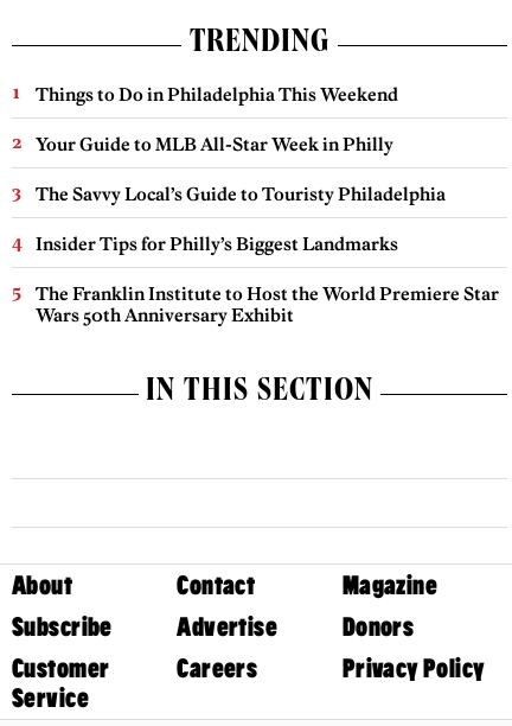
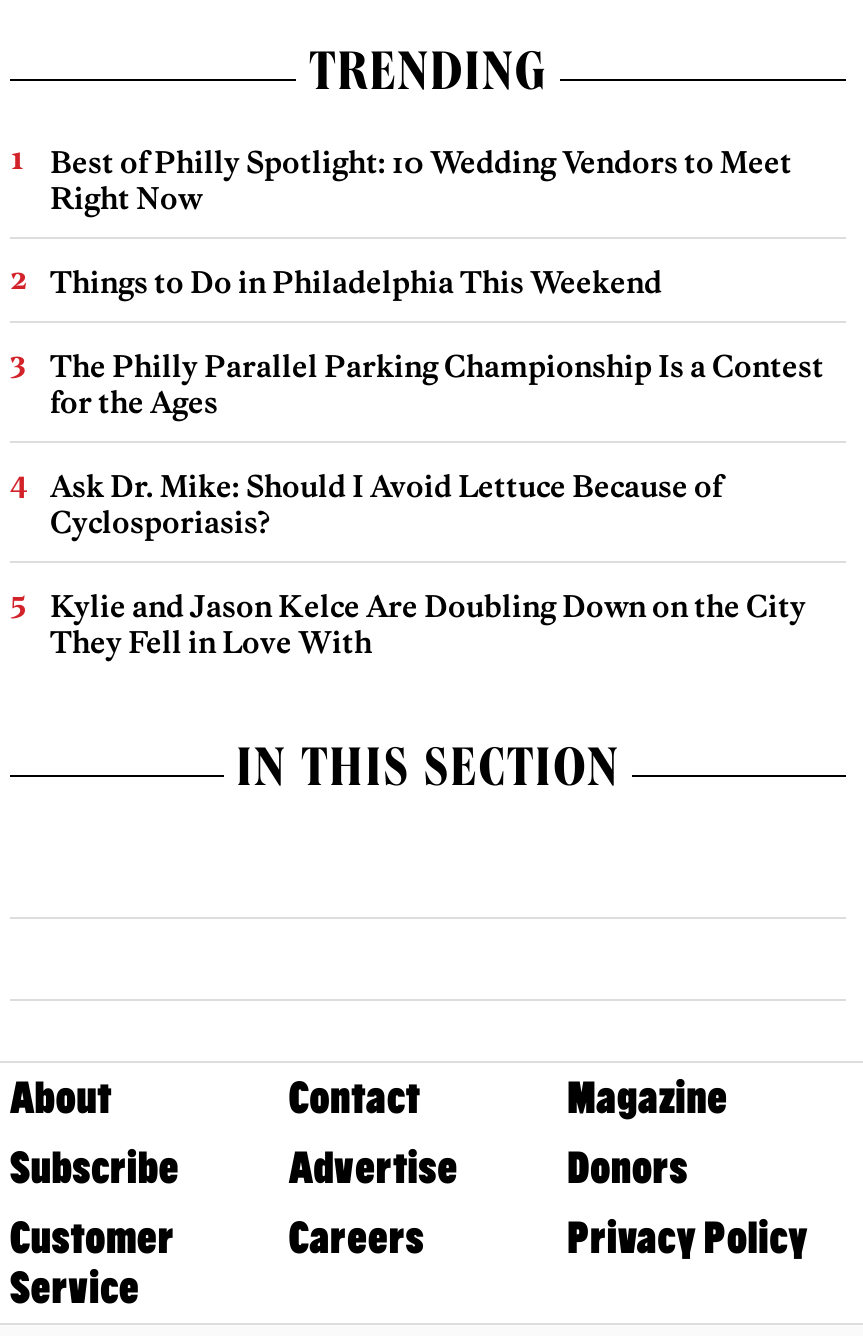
none -> [50,142,792,216] Best of Philly Spotlight: 10 Wedding Vendors to Meet | Right Now
[36,133,499,326] Your Guide to MLB All-Star Week in Philly | The Savvy Local’s Guide to Touristy Philadelphia | Insider Tips for Philly’s Biggest Landmarks | The Franklin Institute to Host the World Premiere Star | Wars 50th Anniversary Exhibit -> [50,346,824,660] The Philly Parallel Parking Championship Is a Contest | for the Ages | Ask Dr. Mike: Should I Avoid Lettuce Because of | Cyclosporiasis? | Kylie and Jason Kelce Are Doubling Down on the City | They Fell in Love With

